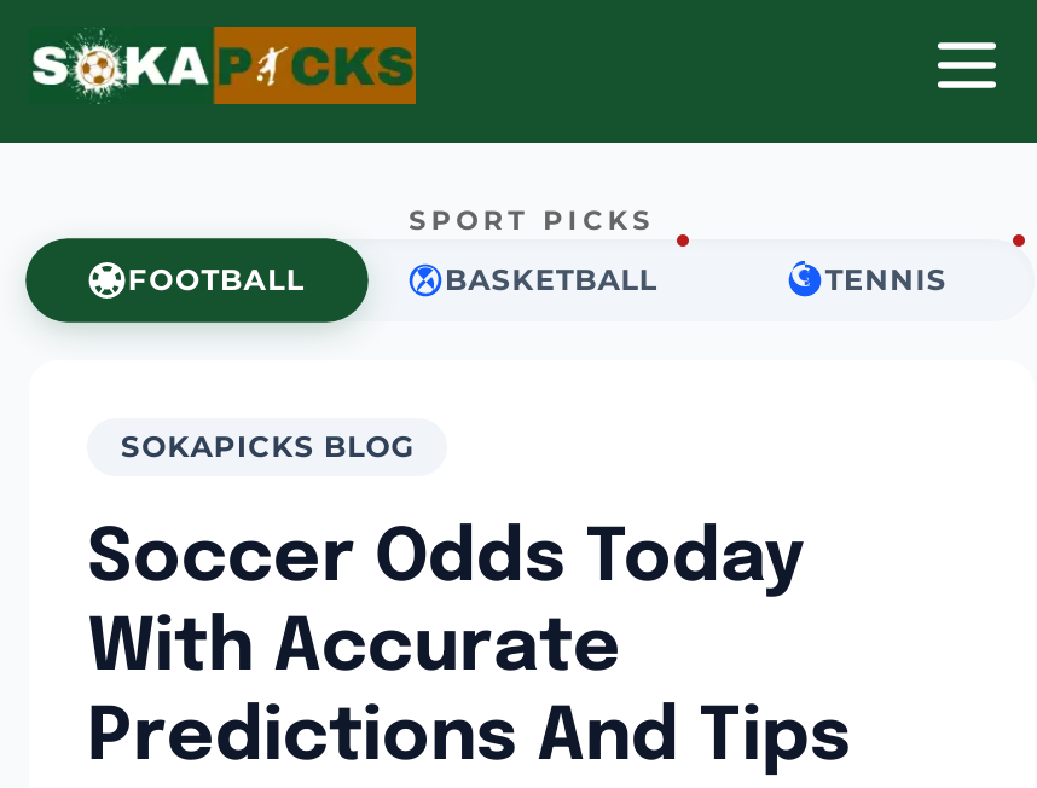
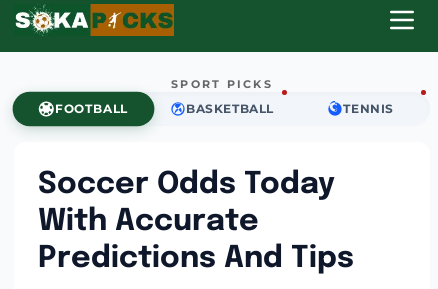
[121,428,414,464] SOKAPICKS BLOG -> none

